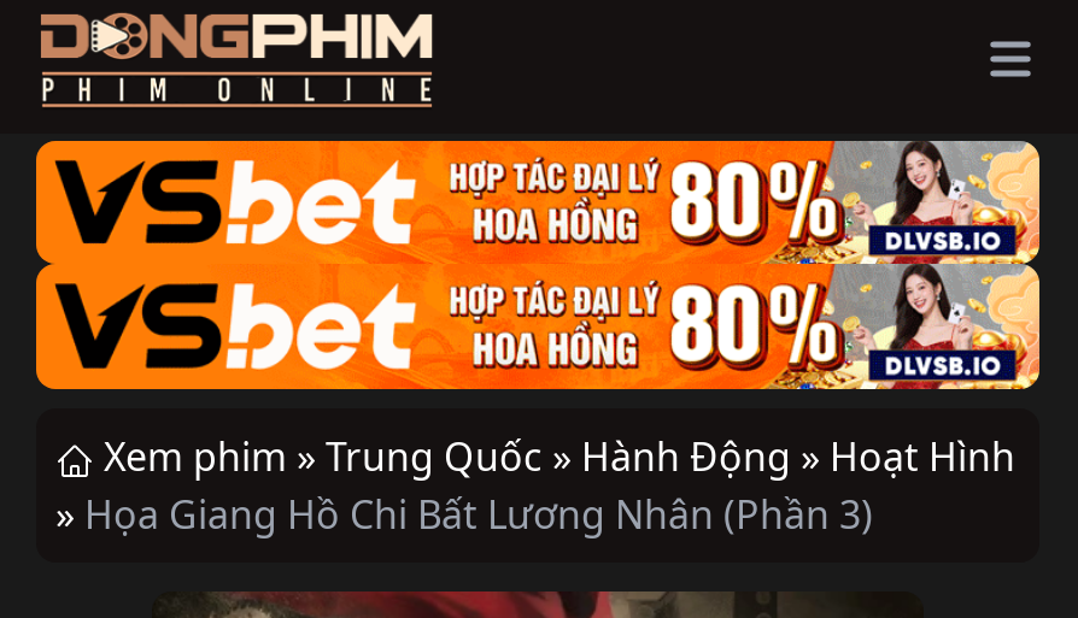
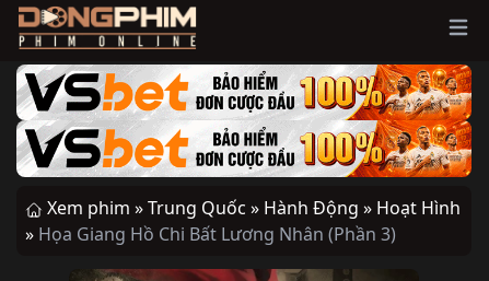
[34,139,1042,392] [image] -> [15,63,473,178] [image]

